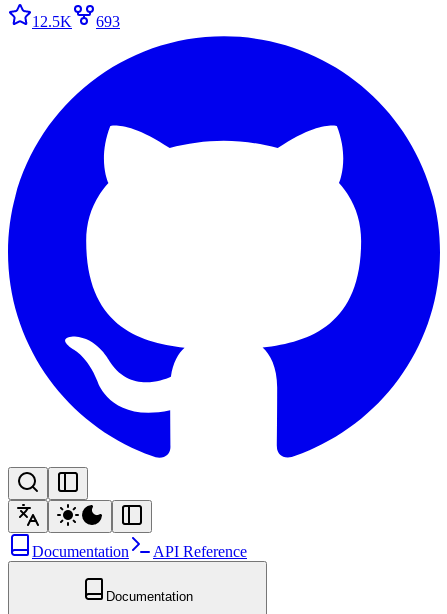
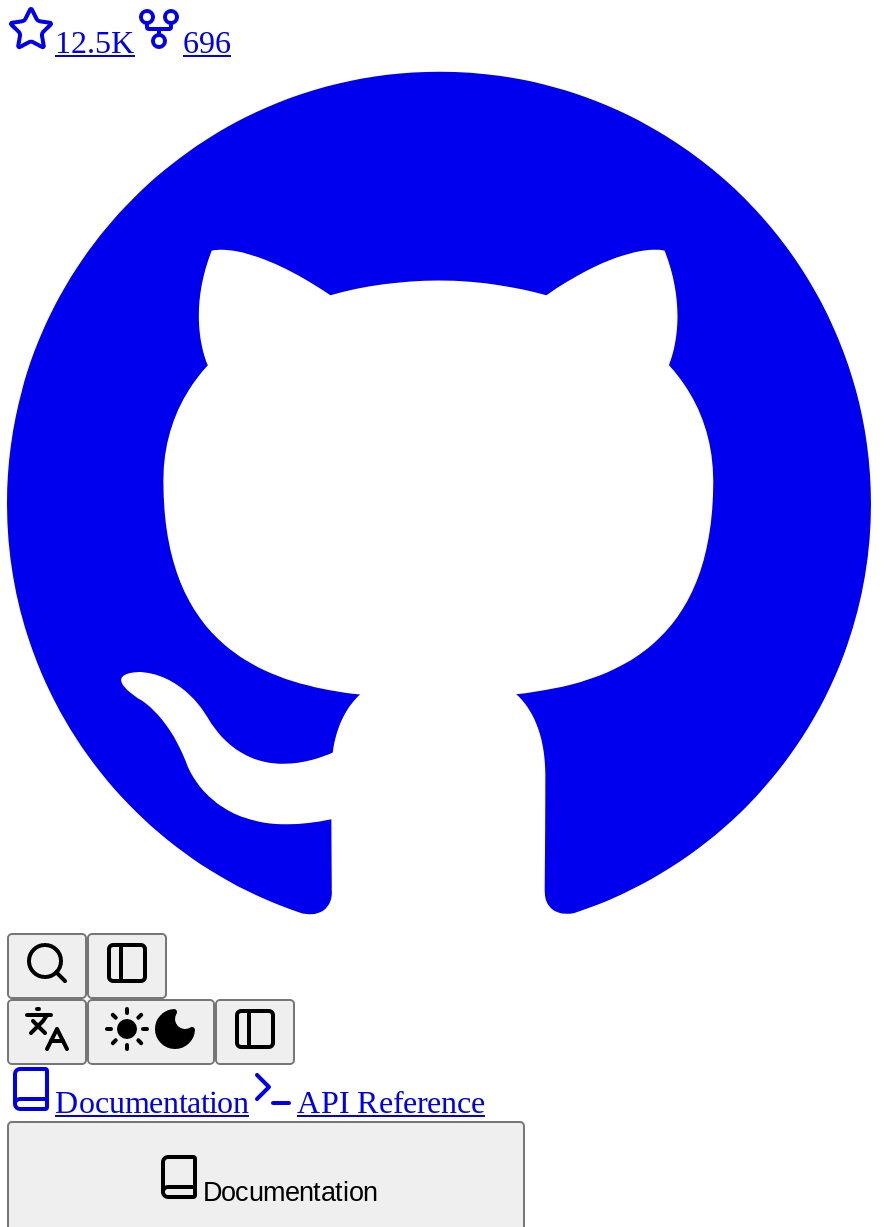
[32,13,120,30] 12.5K 693 -> [55,25,231,59] 12.5K 696

